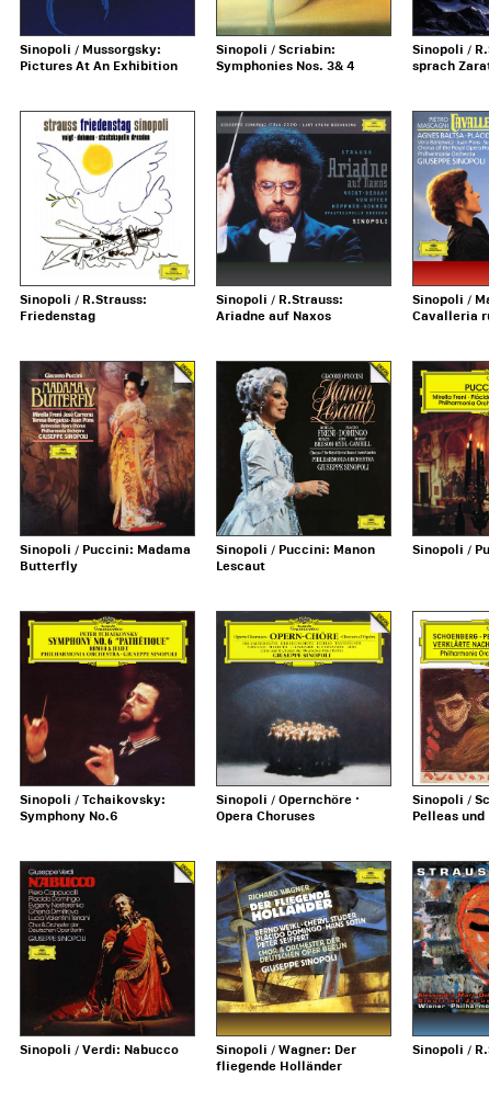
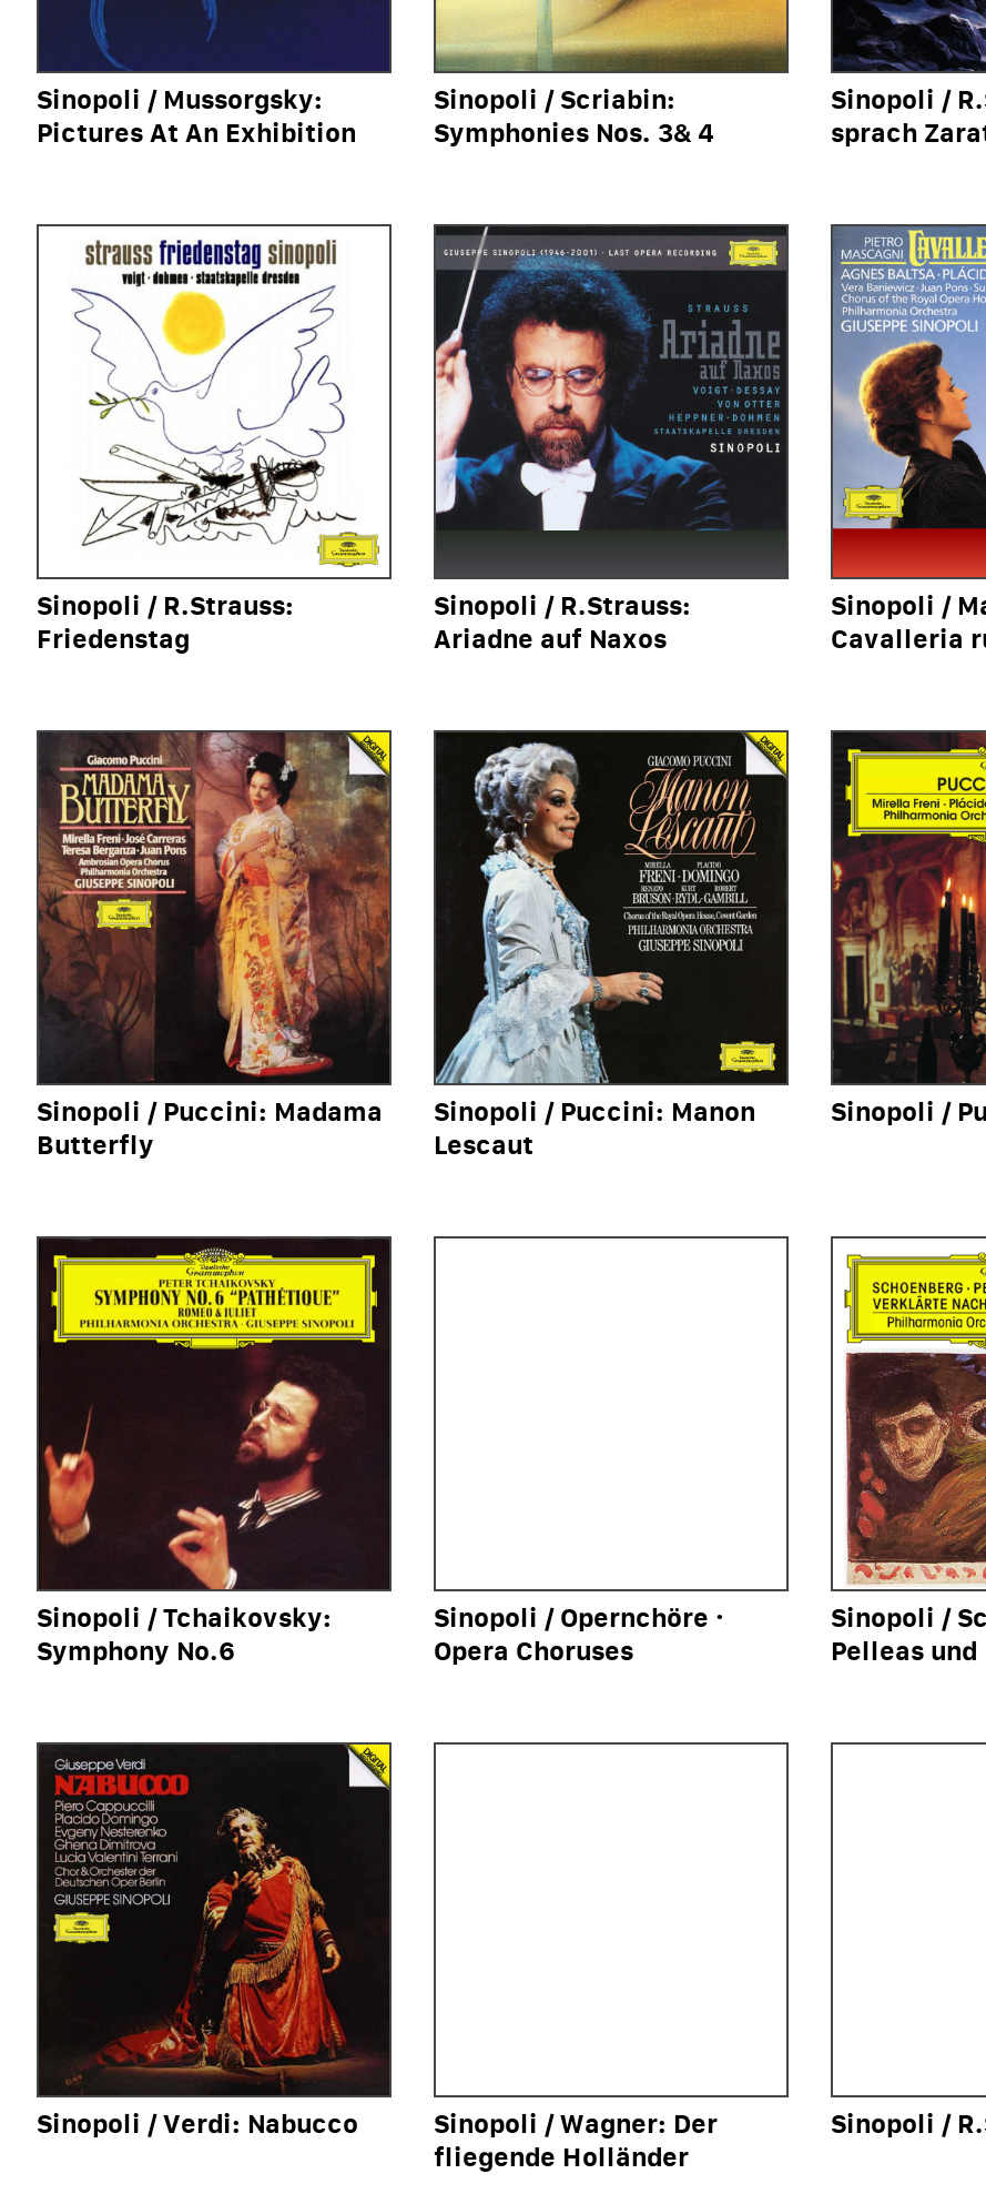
[216,611,391,783] [image] -> none
[216,861,391,1036] [image] -> none
[412,861,486,1036] [image] -> none

